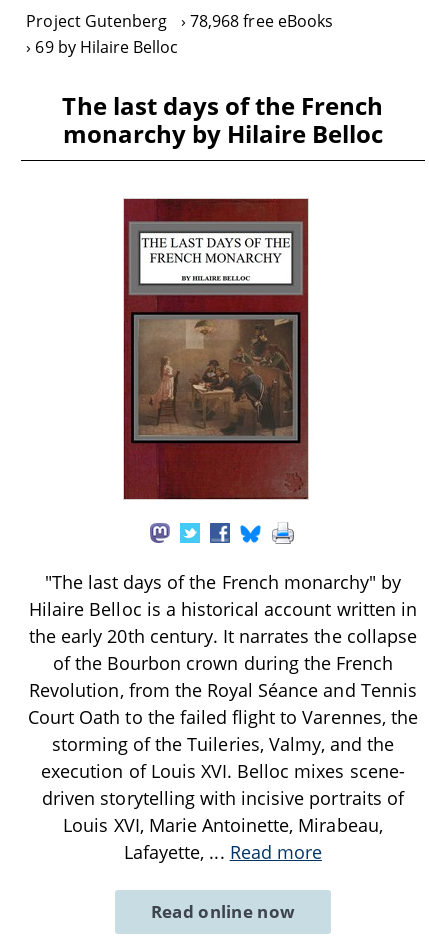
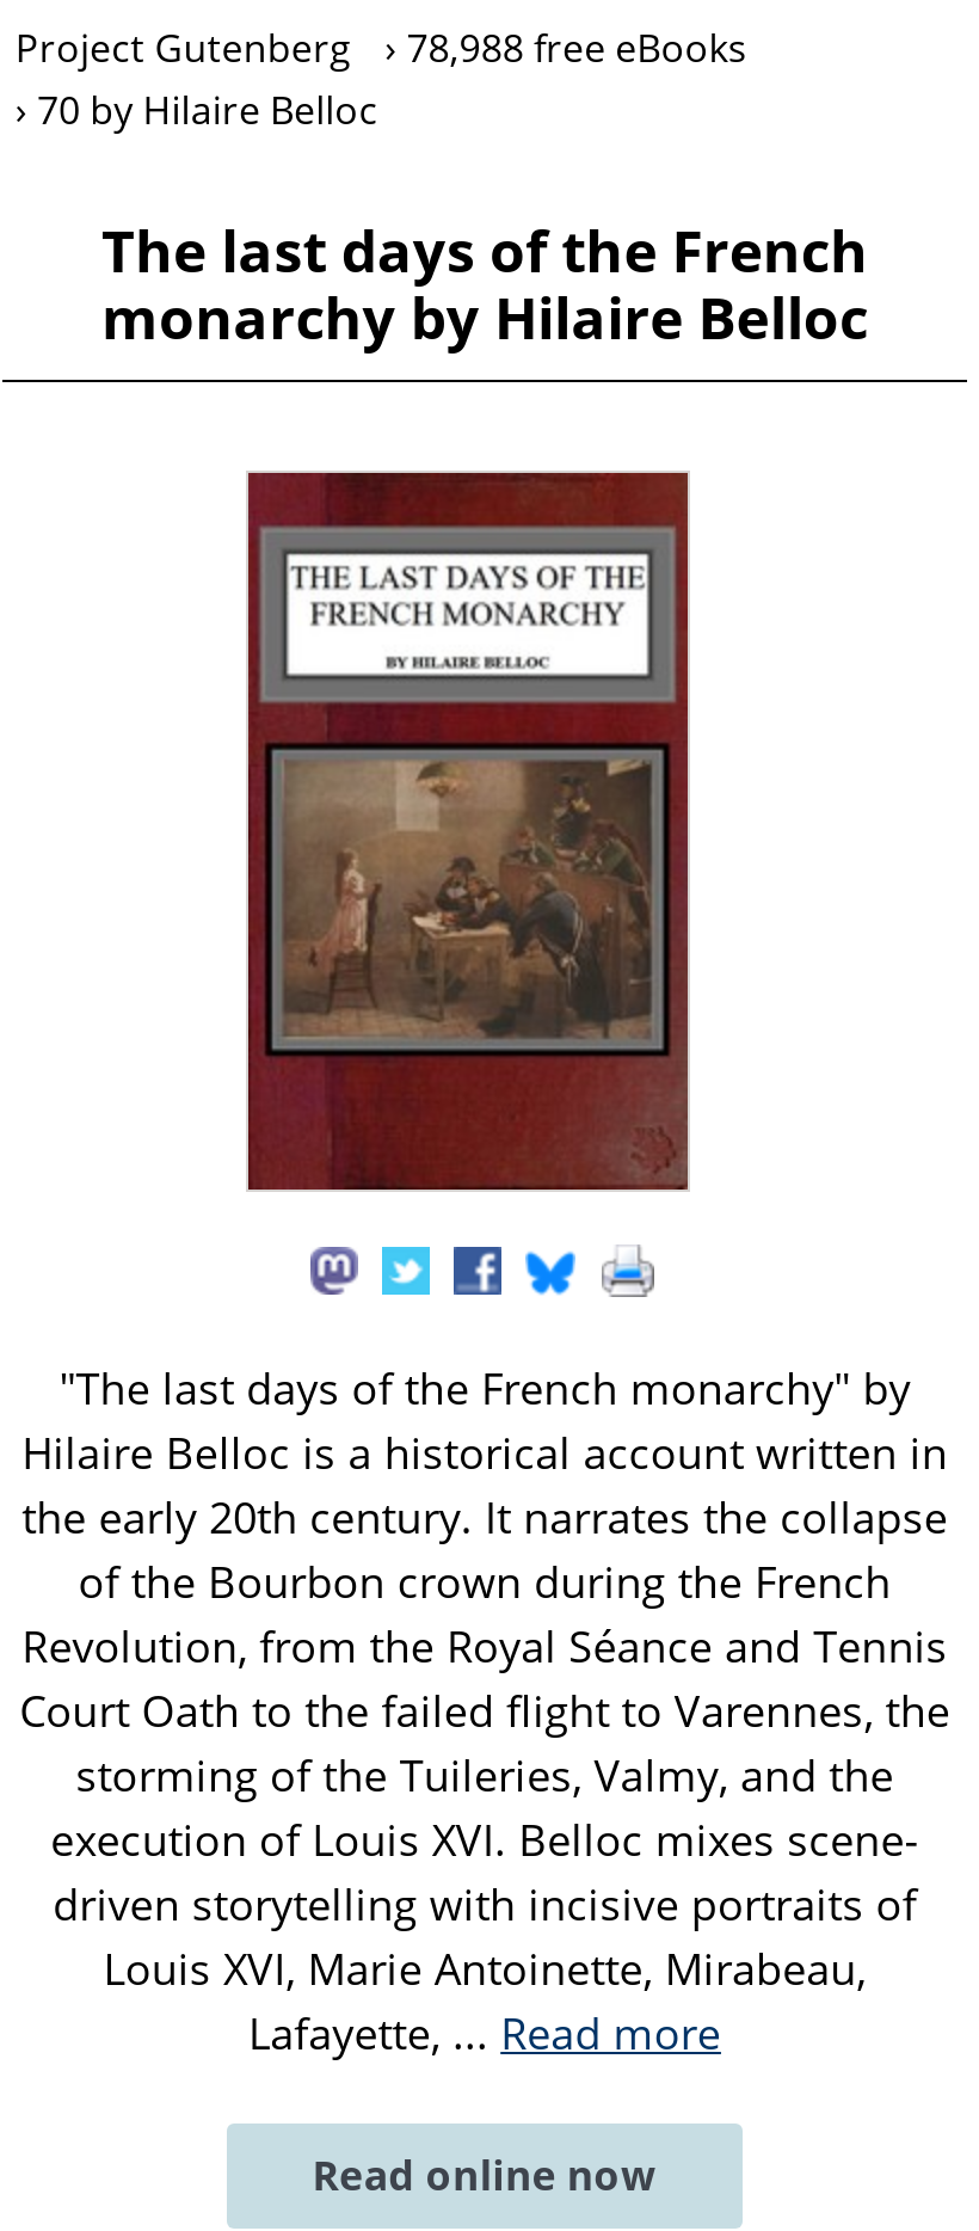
[26,10,333,32] Project Gutenberg 78,968 free eBooks -> [15,21,747,74] Project Gutenberg 78,988 free eBooks
[35,36,178,58] 69 by Hilaire Belloc -> [37,84,378,136] 70 by Hilaire Belloc

